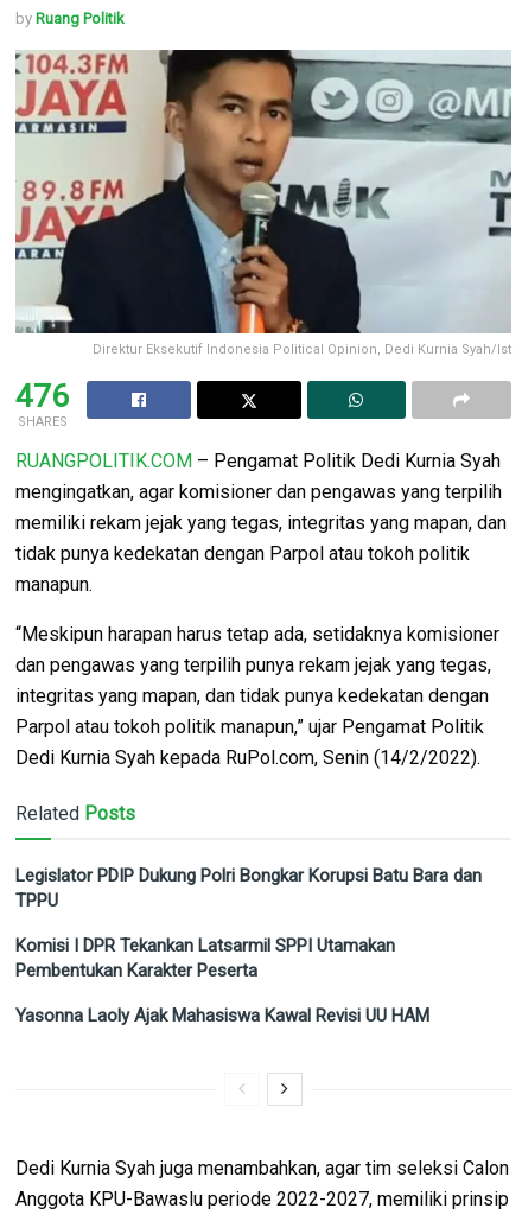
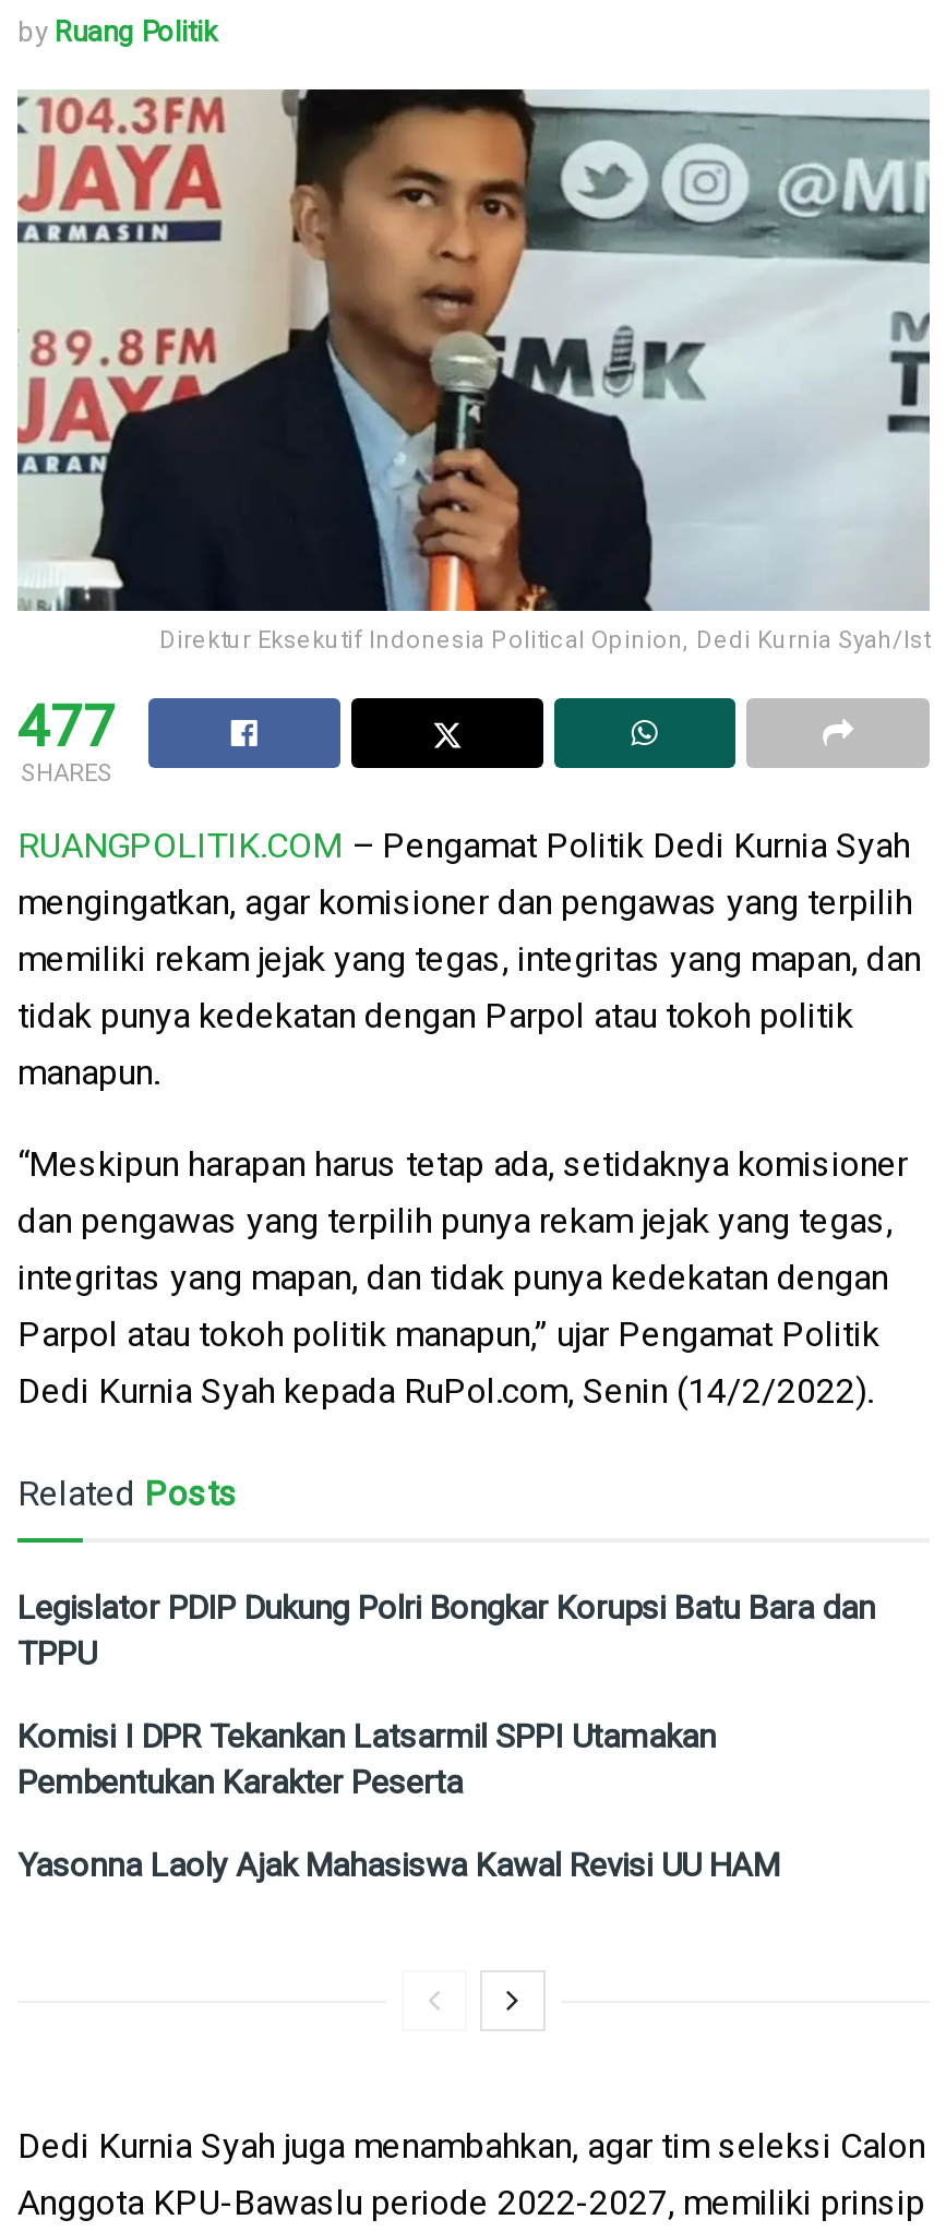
[15,379,69,415] 476 -> [17,695,116,760] 477

